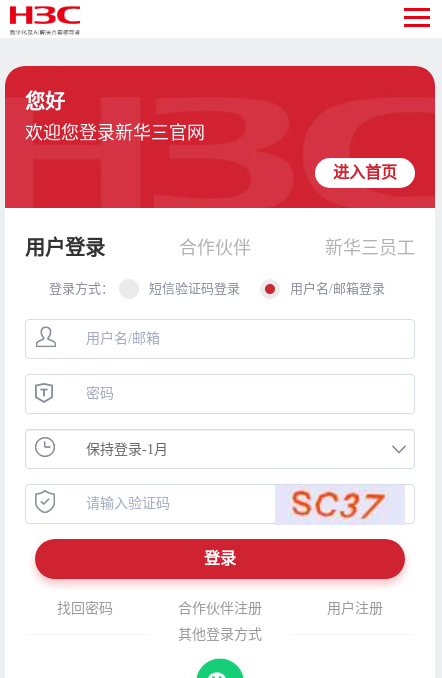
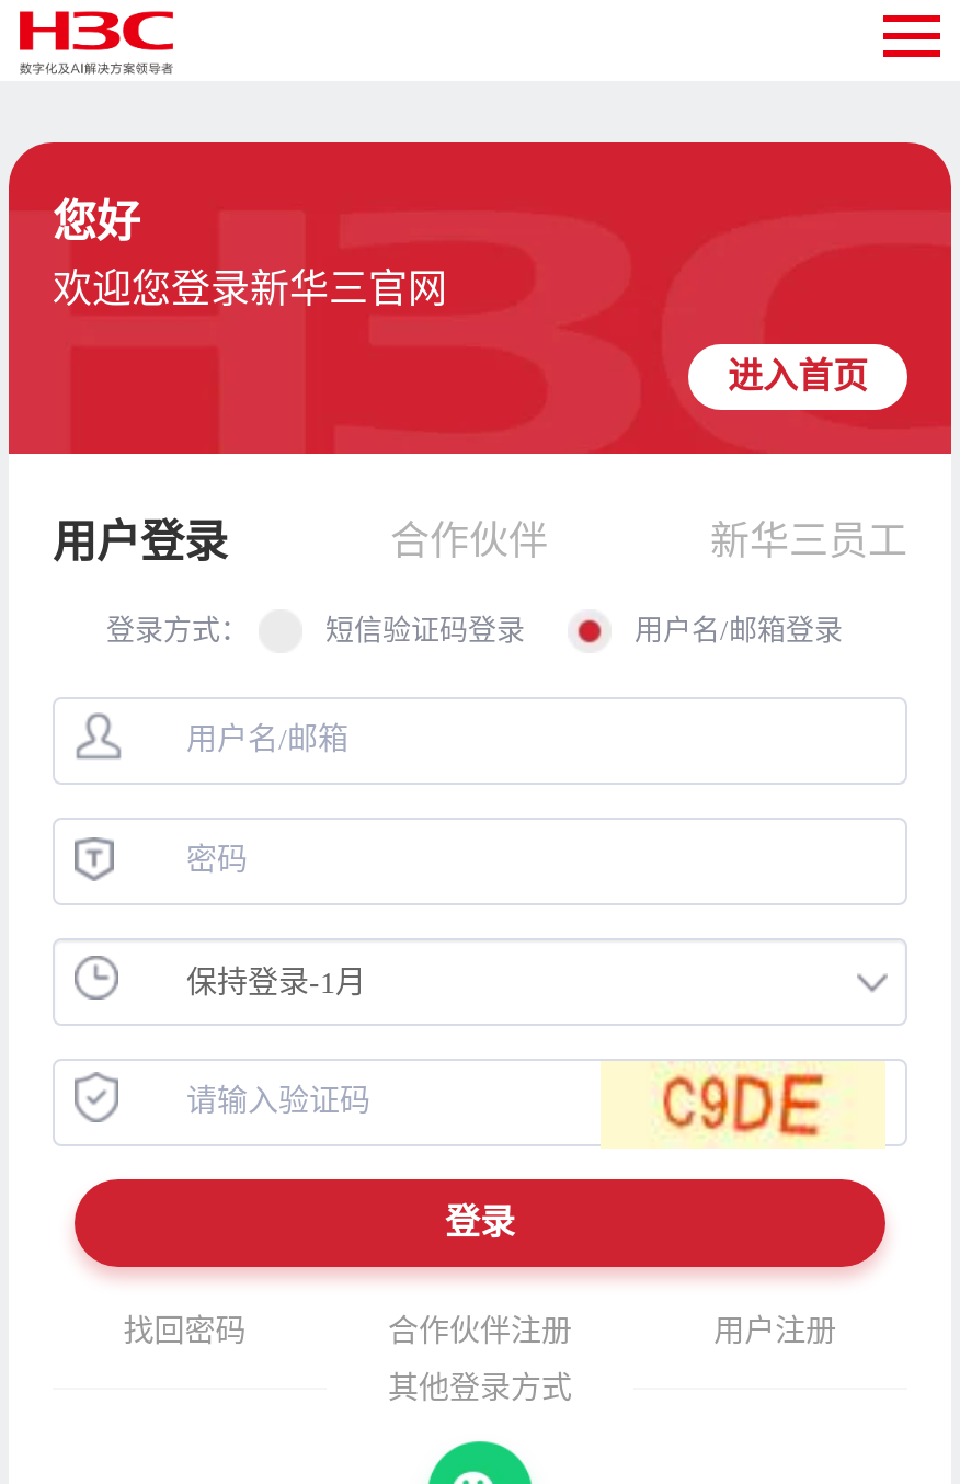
[276,485,404,525] [image] -> [601,1061,885,1149] [image]

